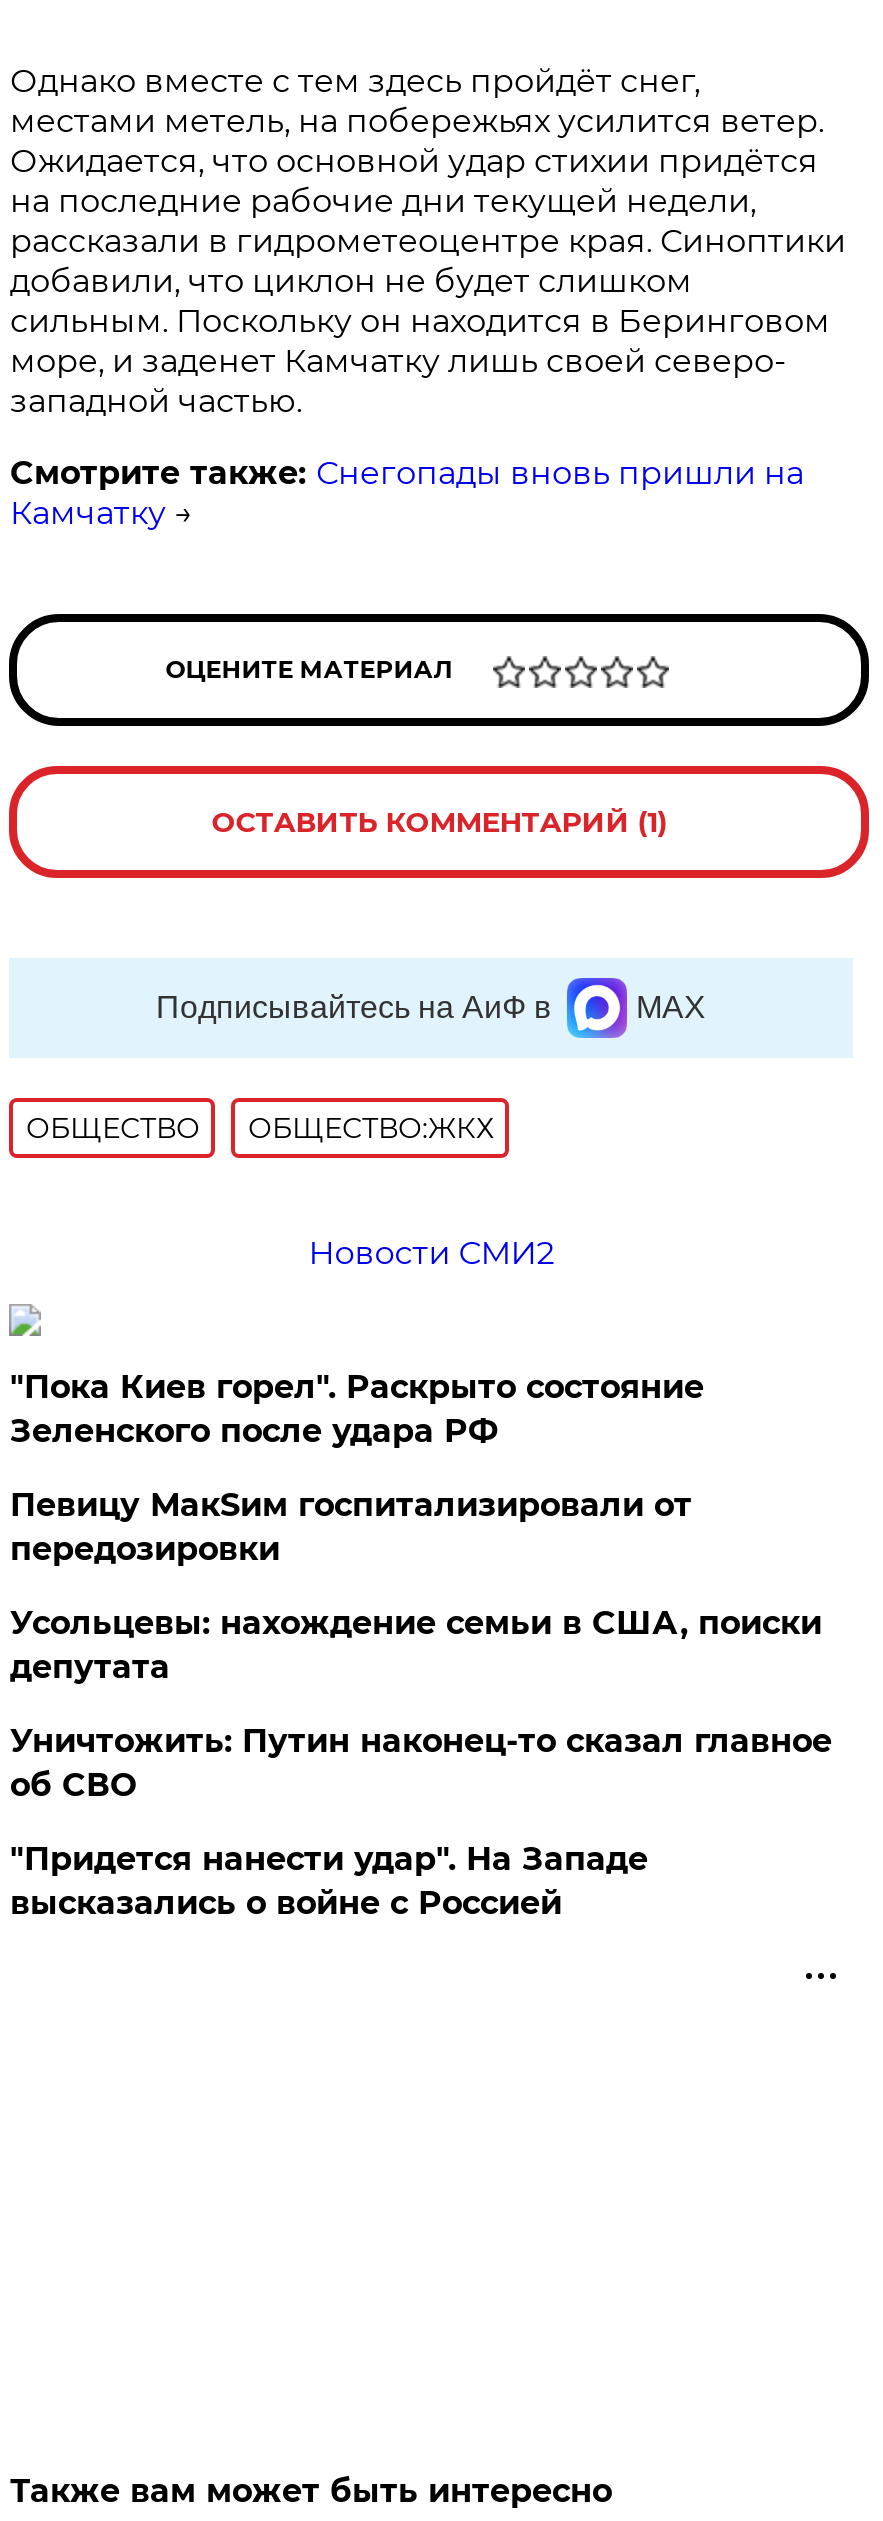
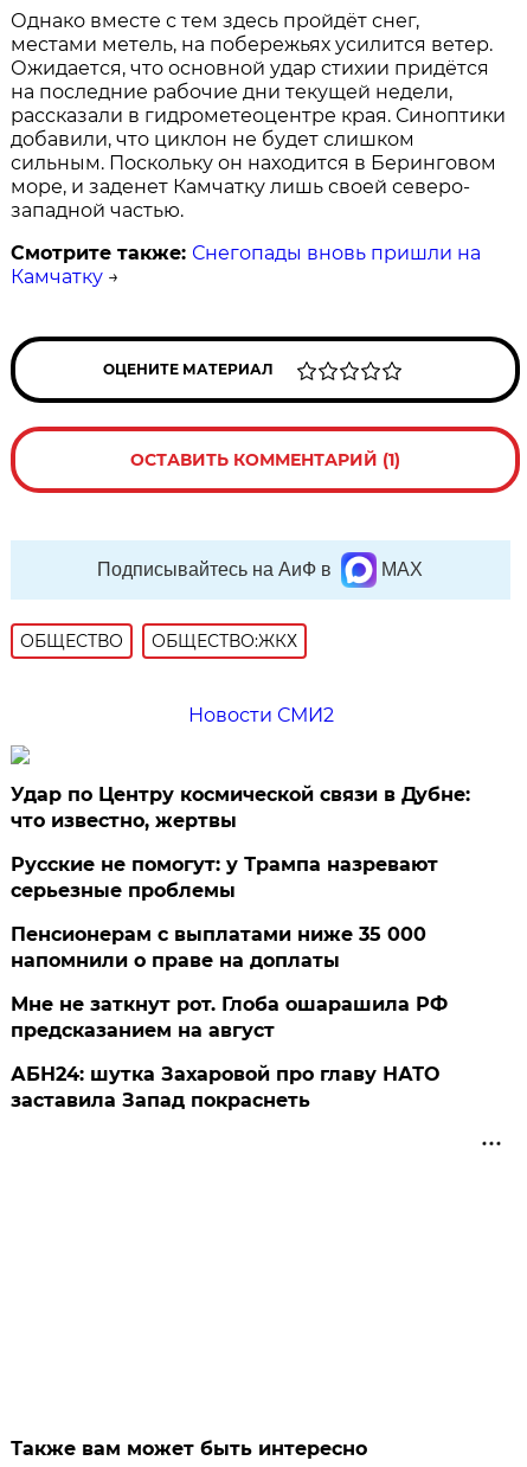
[10,1369,704,1451] "Пока Киев горел". Раскрыто состояние | Зеленского после удара РФ -> [11,784,471,832] Удар по Центру космической связи в Дубне: | что известно, жертвы
[10,1487,692,1569] Певицу МакSим госпитализировали от | передозировки -> [11,854,439,902] Русские не помогут: у Трампа назревают | серьезные проблемы
[10,1605,822,1687] Усольцевы: нахождение семьи в США, поиски | депутата -> [11,924,427,972] Пенсионерам с выплатами ниже 35 000 | напомнили о праве на доплаты
[10,1723,832,1805] Уничтожить: Путин наконец-то сказал главное | об СВО -> [11,993,448,1042] Мне не заткнут рот. Глоба ошарашила РФ | предсказанием на август
[10,1841,648,1923] "Придется нанести удар". На Западе | высказались о войне с Россией -> [11,1063,440,1112] АБН24: шутка Захаровой про главу НАТО | заставила Запад покраснеть

